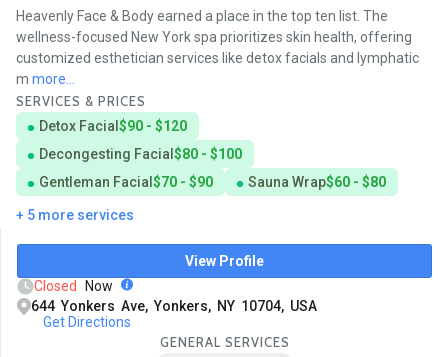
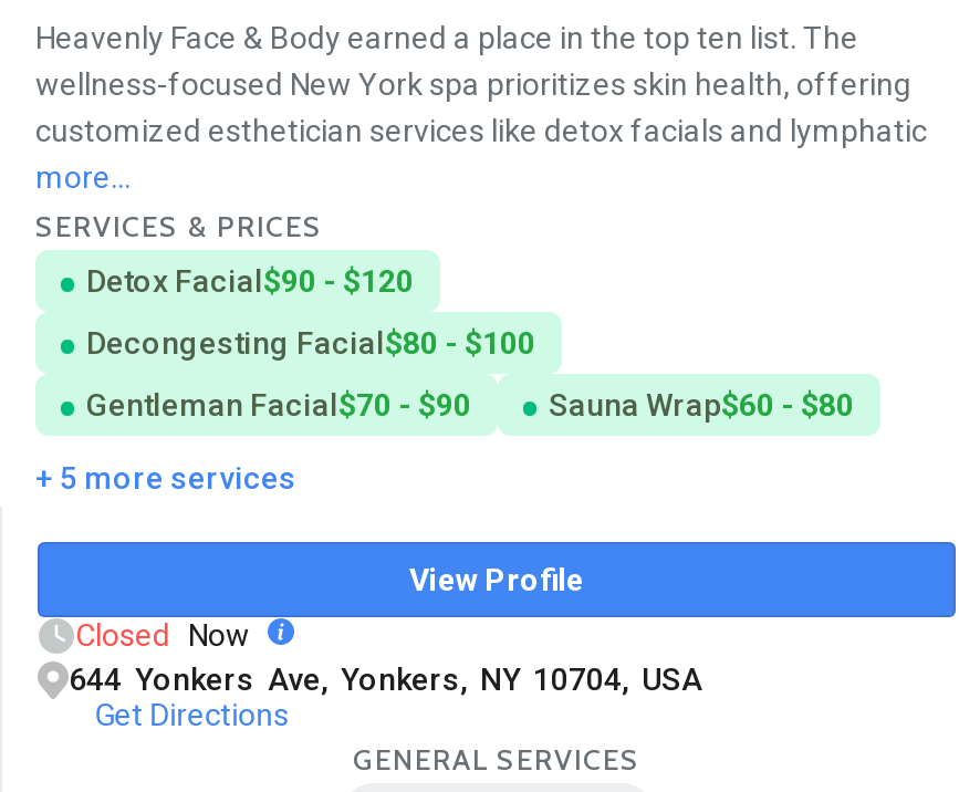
[16,71,75,87] m more... -> [35,160,131,195] more...

